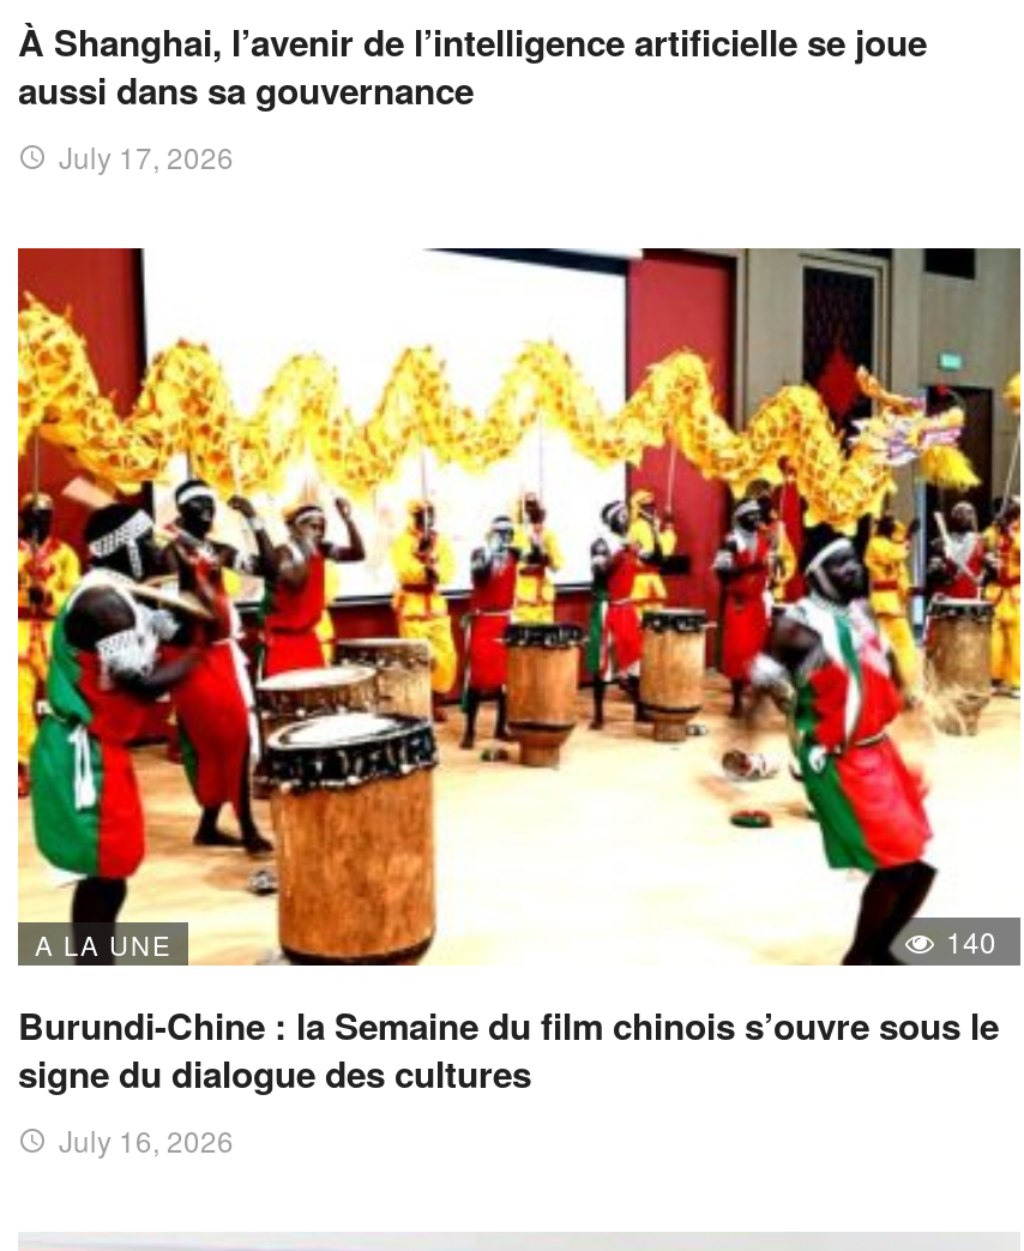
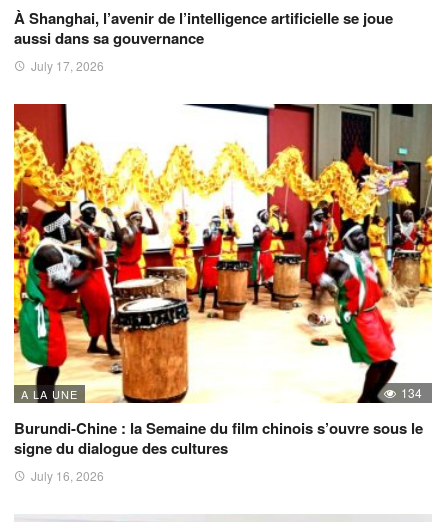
[946,921,996,961] 140 -> [401,384,422,401] 134

